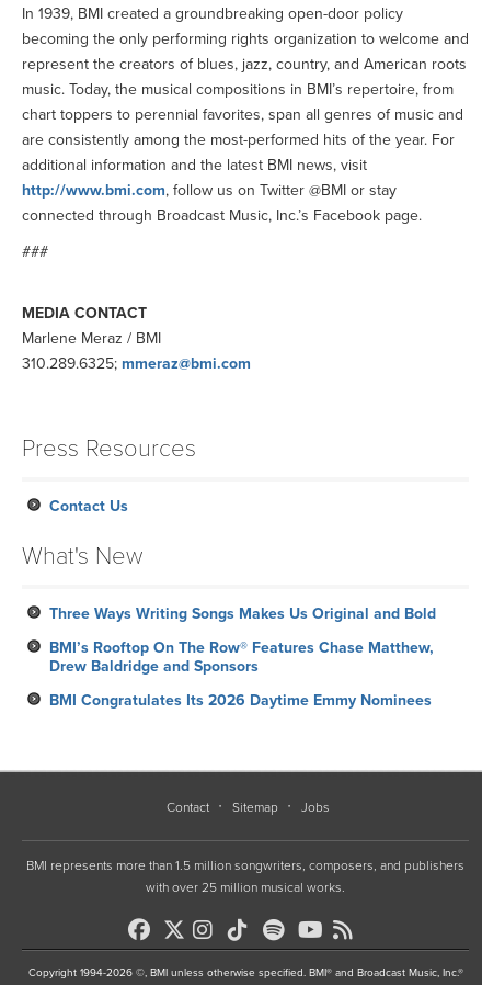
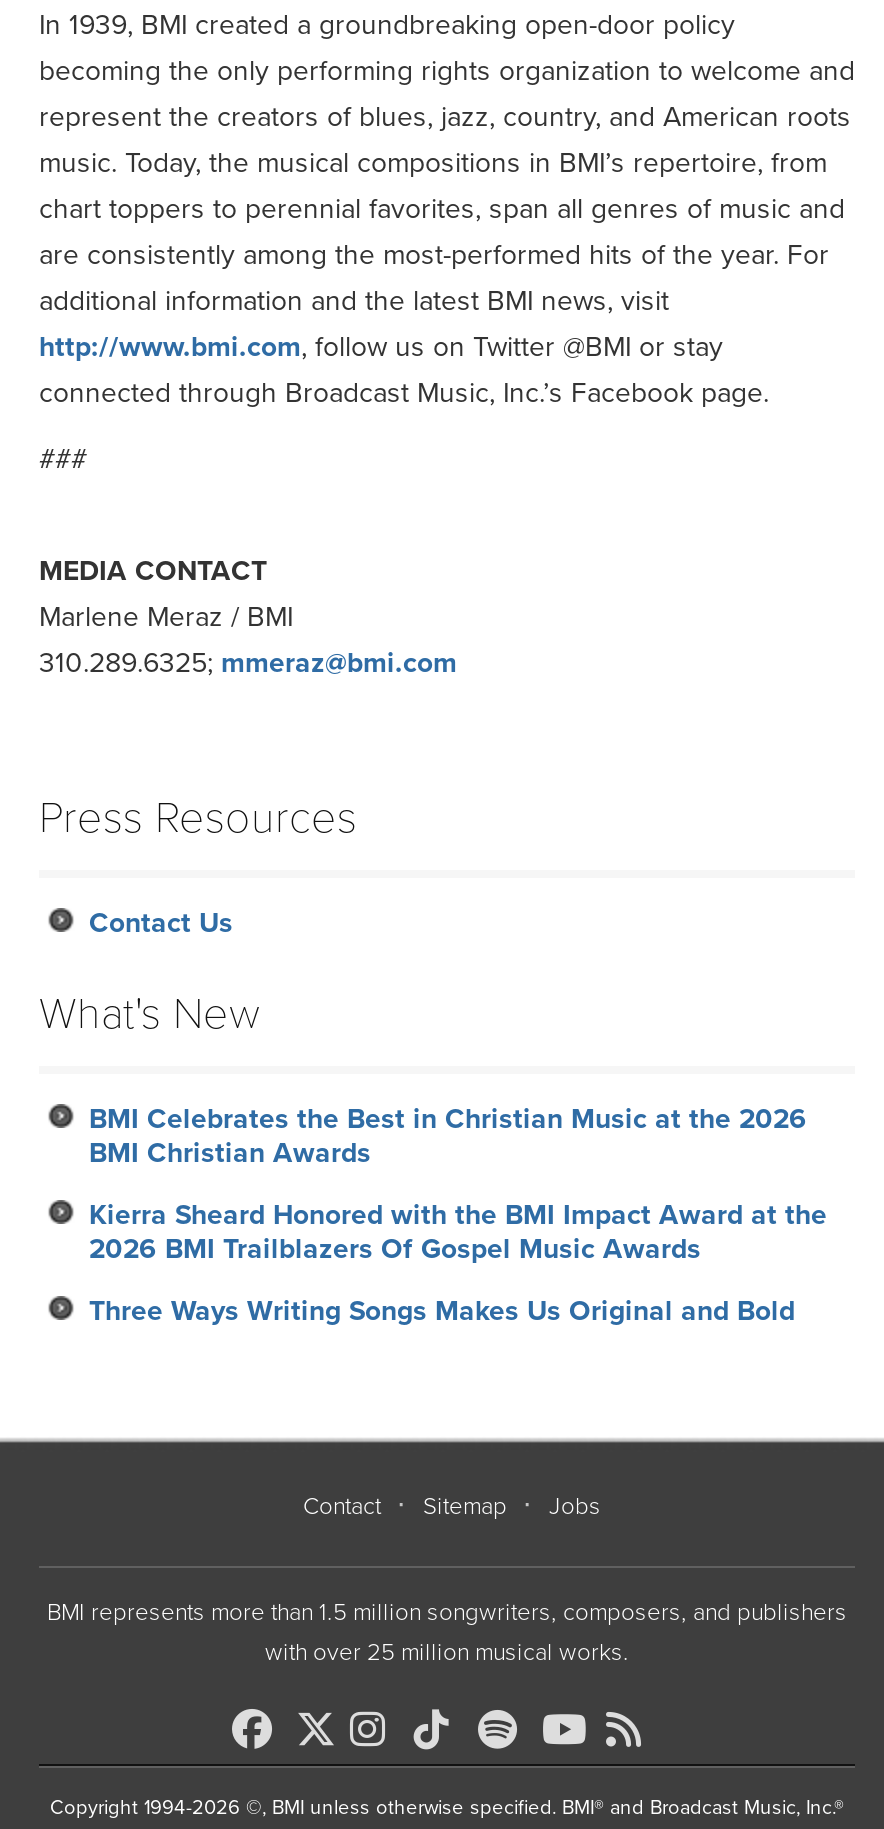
none -> [89,1102,827,1266] BMI Celebrates the Best in Christian Music at the 2026 | BMI Christian Awards | Kierra Sheard Honored with the BMI Impact Award at the | 2026 BMI Trailblazers Of Gospel Music Awards
moved [49,604,436,623] -> [89,1294,795,1328]: Three Ways Writing Songs Makes Us Original and Bold
[49,638,434,710] BMI’s Rooftop On The Row® Features Chase Matthew, | Drew Baldridge and Sponsors | BMI Congratulates Its 2026 Daytime Emmy Nominees -> none

